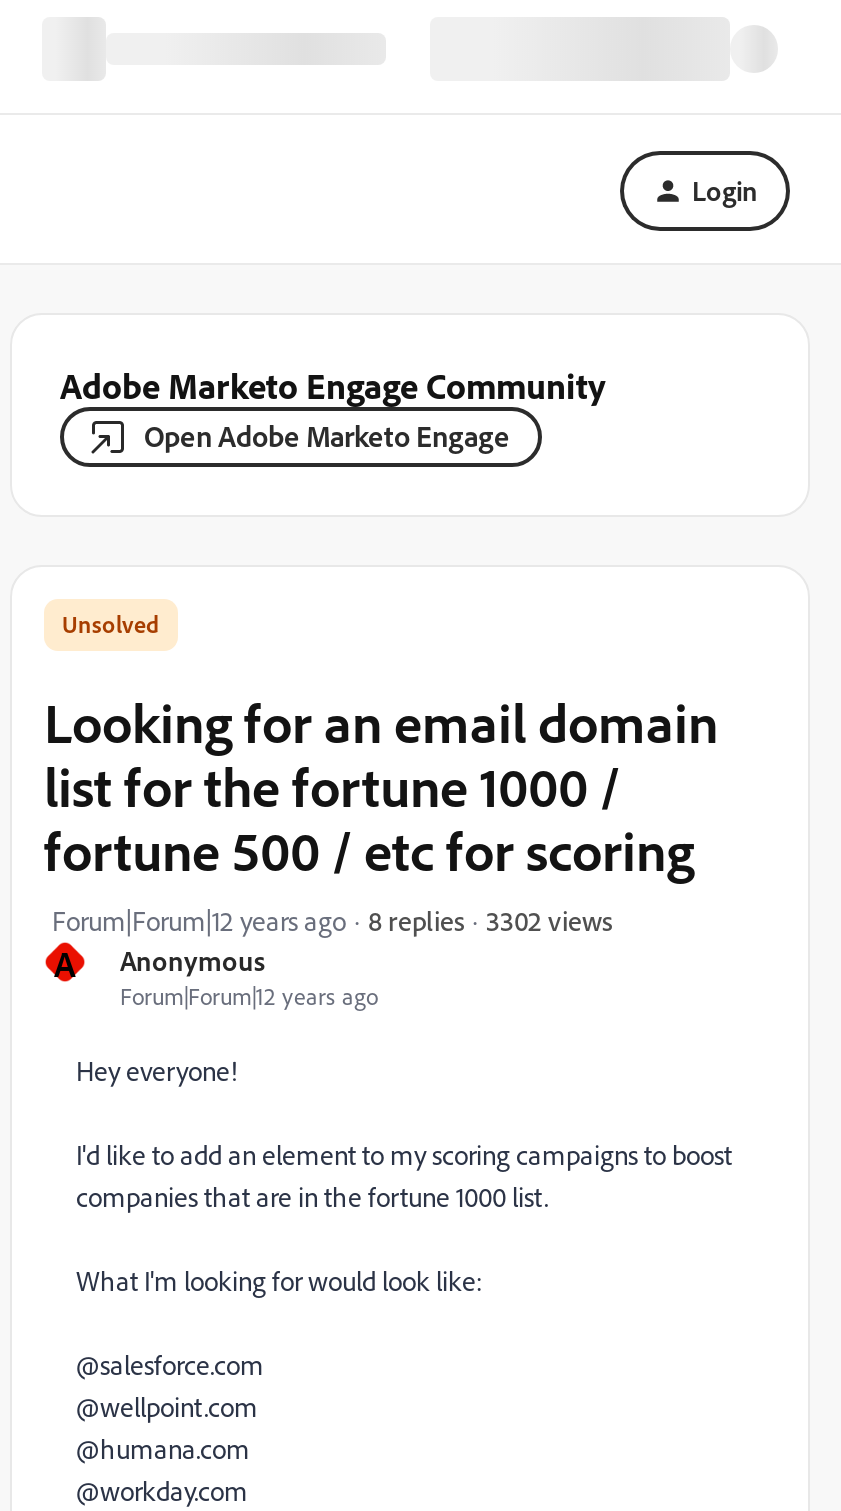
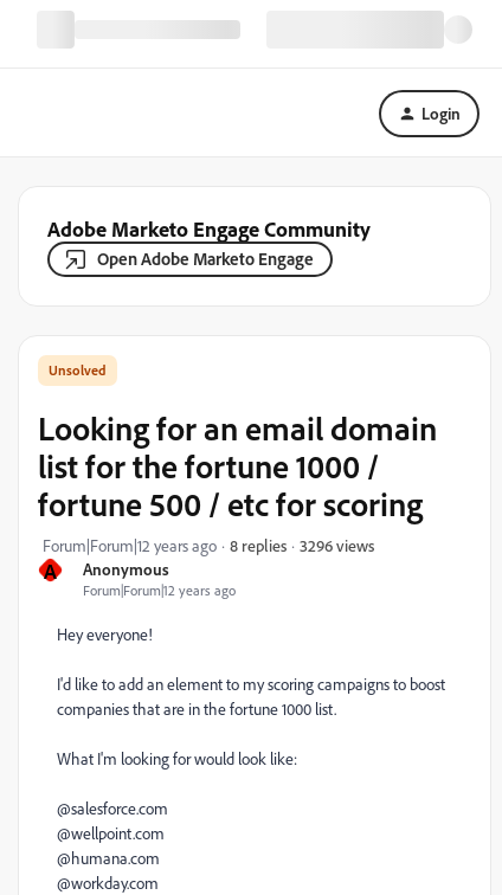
[486,902,612,936] 3302 views -> [300,535,374,555] 3296 views

